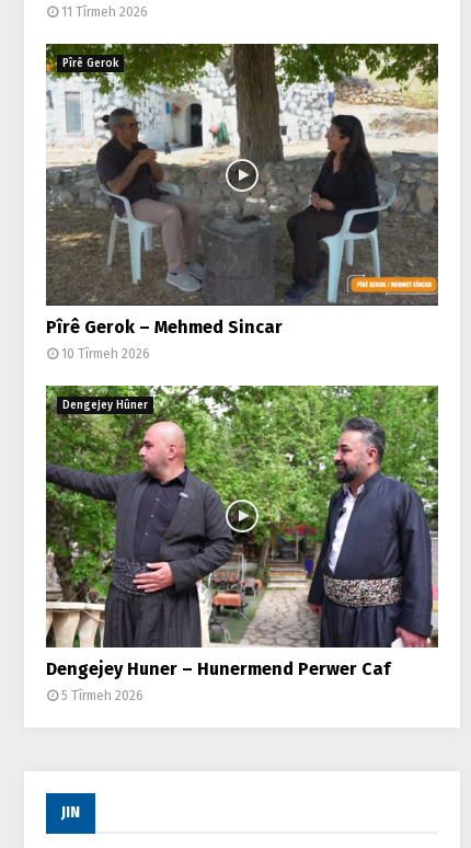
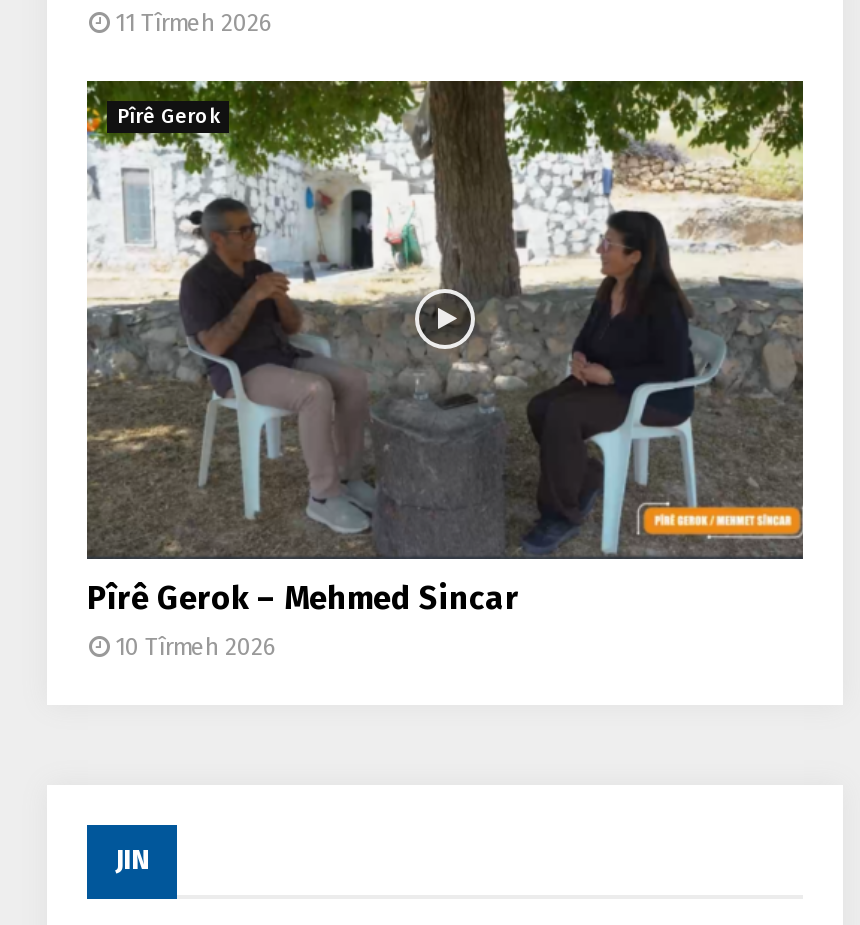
[45,385,439,649] [image] | Dengejey Hûner -> none
[46,658,390,703] Dengejey Huner – Hunermend Perwer Caf | 5 Tîrmeh 2026 -> none

